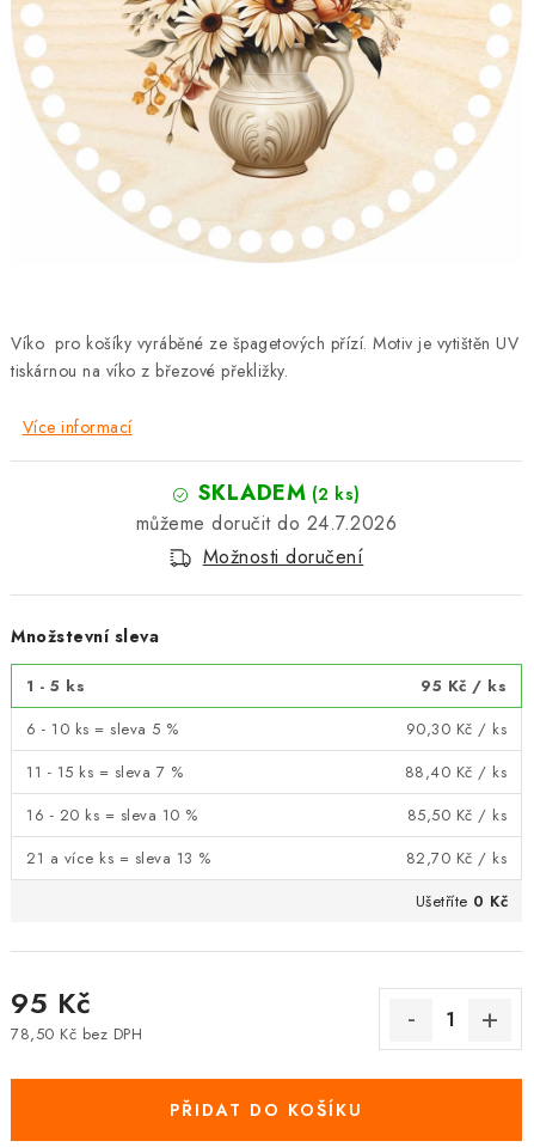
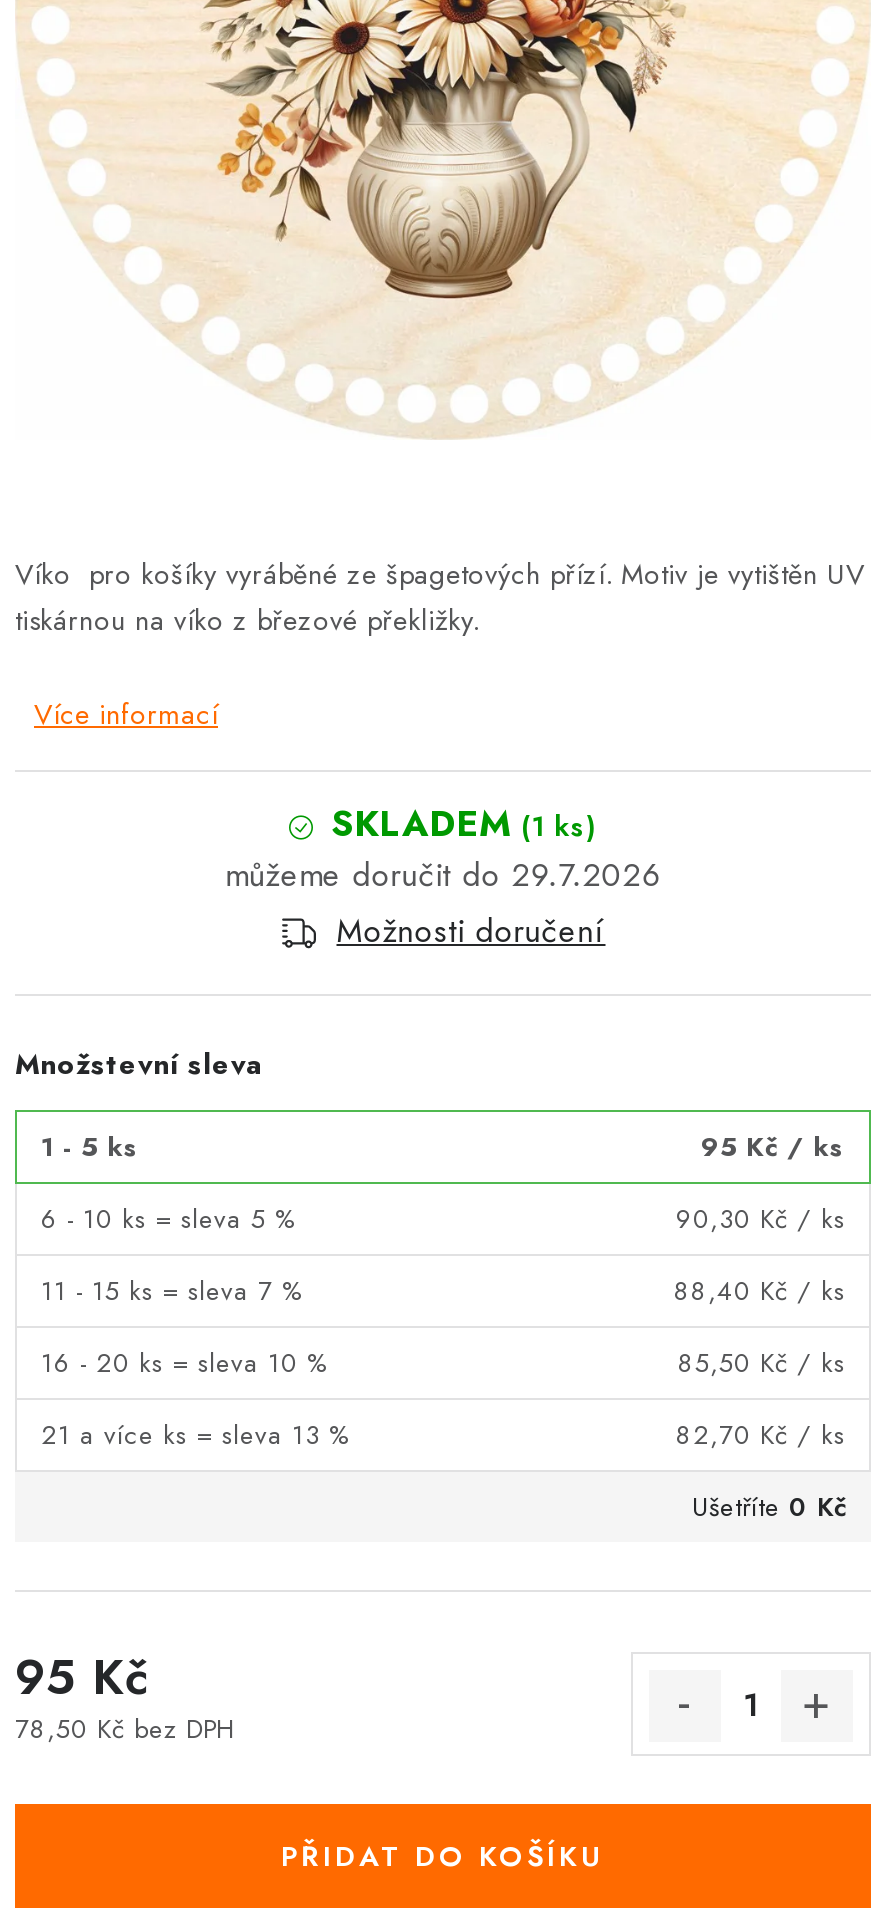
[198,477,360,508] SKLADEM (2 ks) -> [331,798,597,850] SKLADEM (1 ks)
[307,510,397,537] 24.7.2026 -> [511,852,661,898] 29.7.2026

